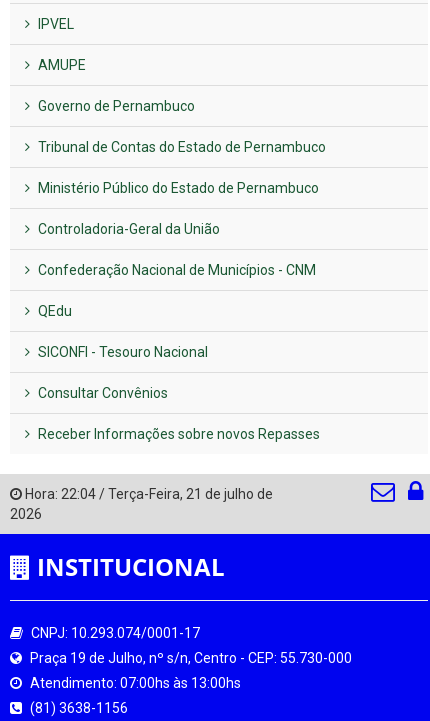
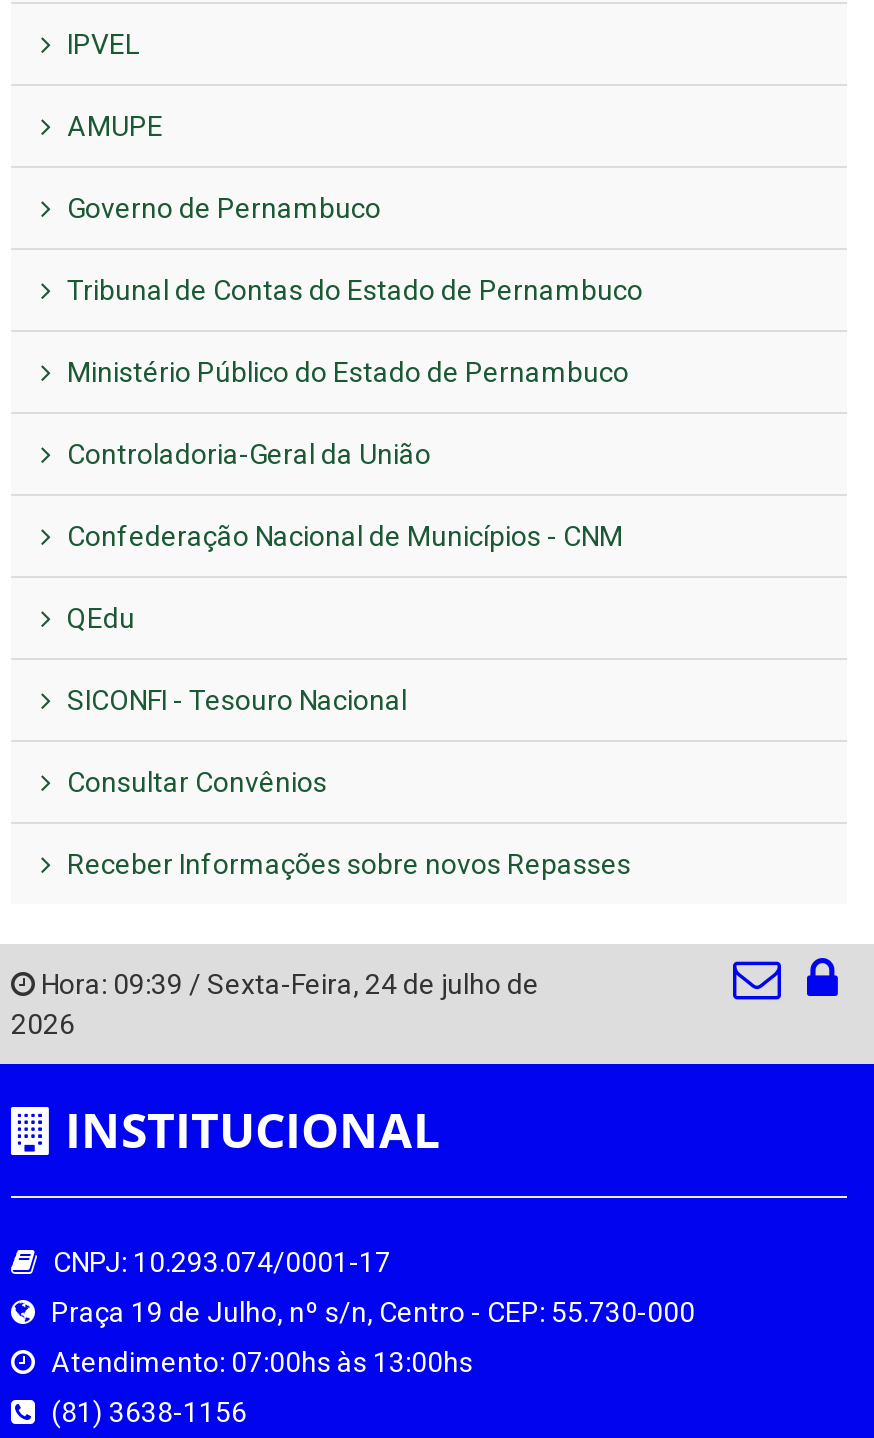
[22,485,273,501] Hora: 22:04 / Terça-Feira, 21 de julho de -> [35,967,539,999] Hora: 09:39 / Sexta-Feira, 24 de julho de

